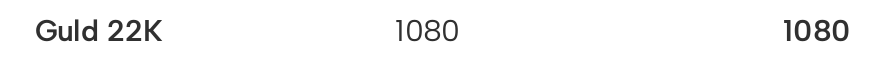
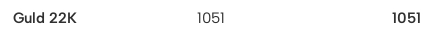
[395,14,459,50] 1080 -> [197,9,225,27] 1051
[783,14,851,50] 1080 -> [392,9,421,27] 1051

